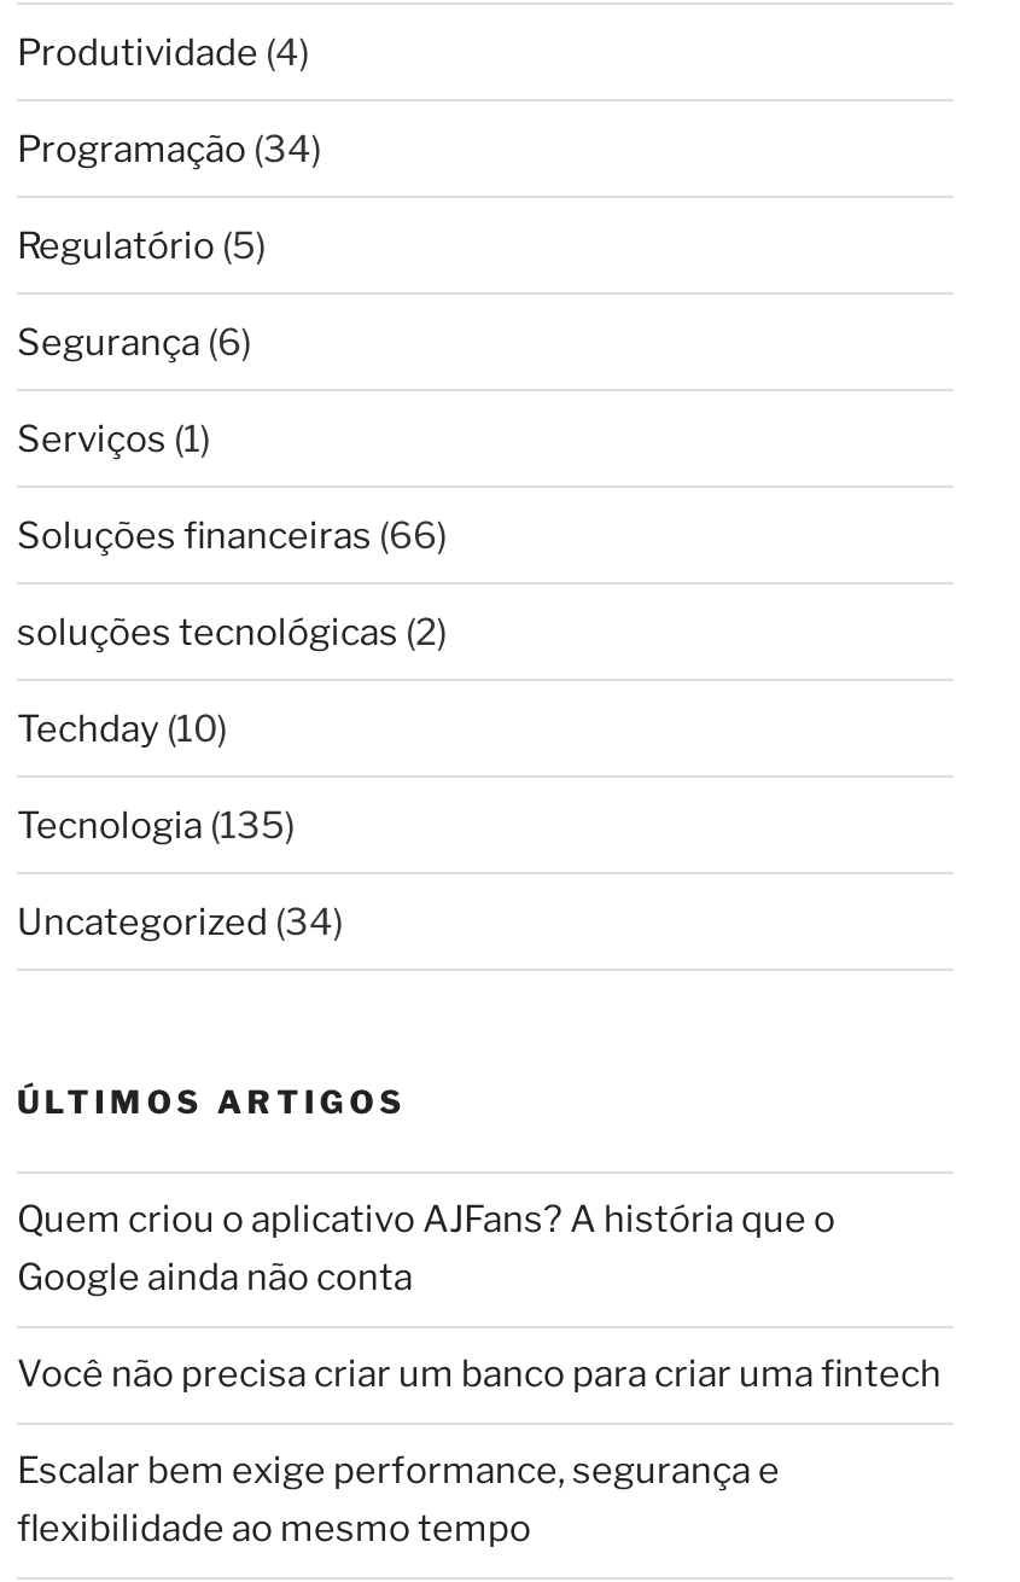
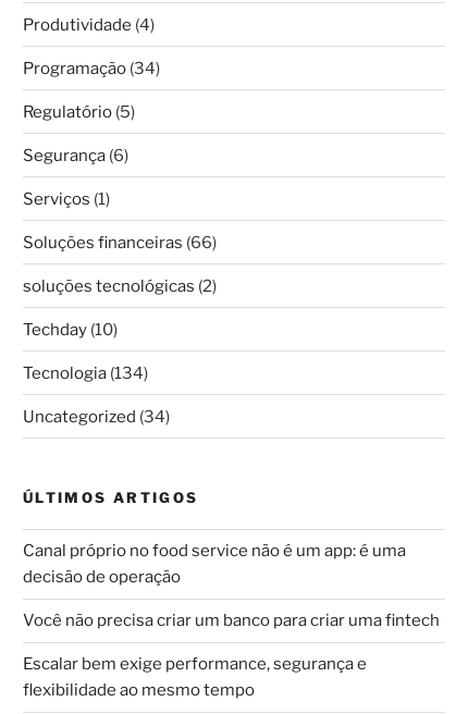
[17,804,295,848] Tecnologia (135) -> [23,364,148,383] Tecnologia (134)
[17,1199,835,1301] Quem criou o aplicativo AJFans? A história que o | Google ainda não conta -> [23,541,406,587] Canal próprio no food service não é um app: é uma | decisão de operação

